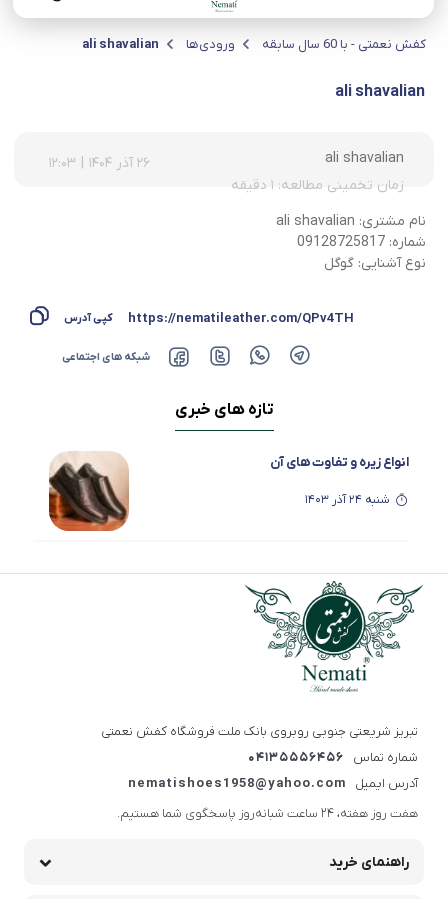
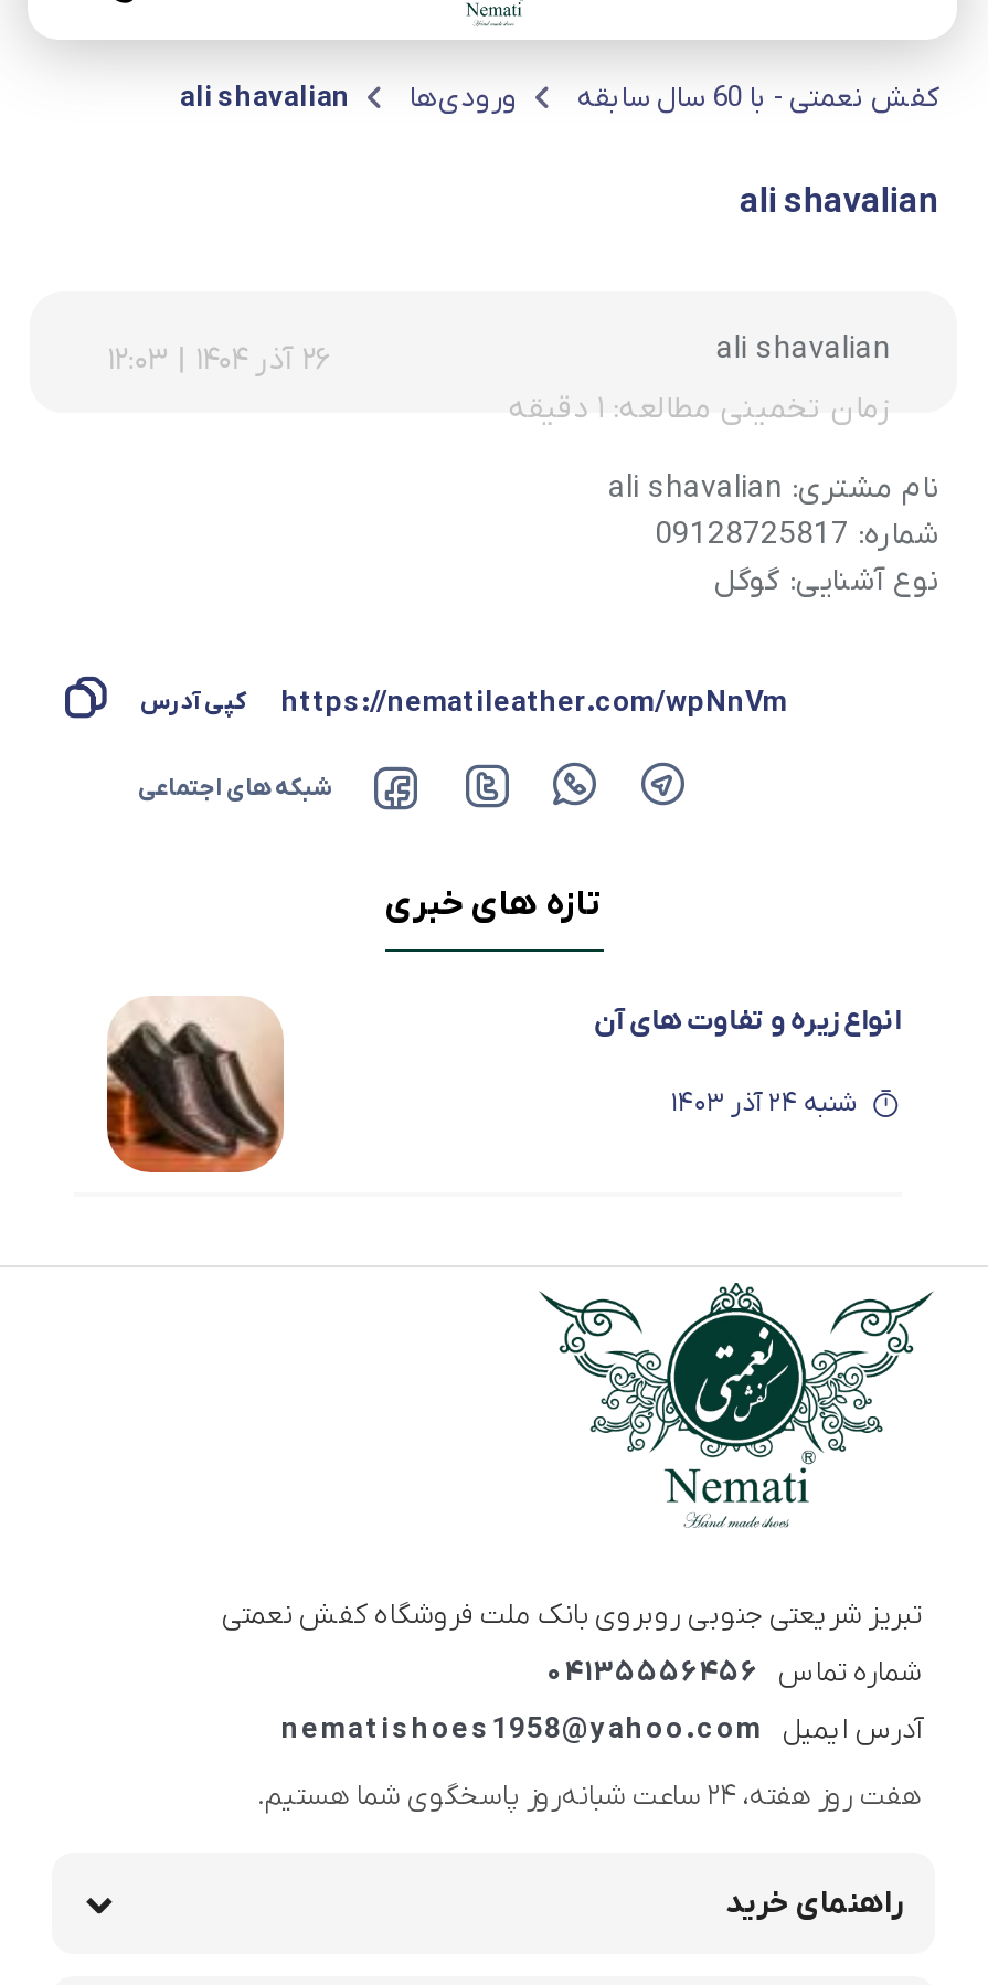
[128,309,354,326] https://nematileather.com/QPv4TH -> [281,683,787,721] https://nematileather.com/wpNnVm

